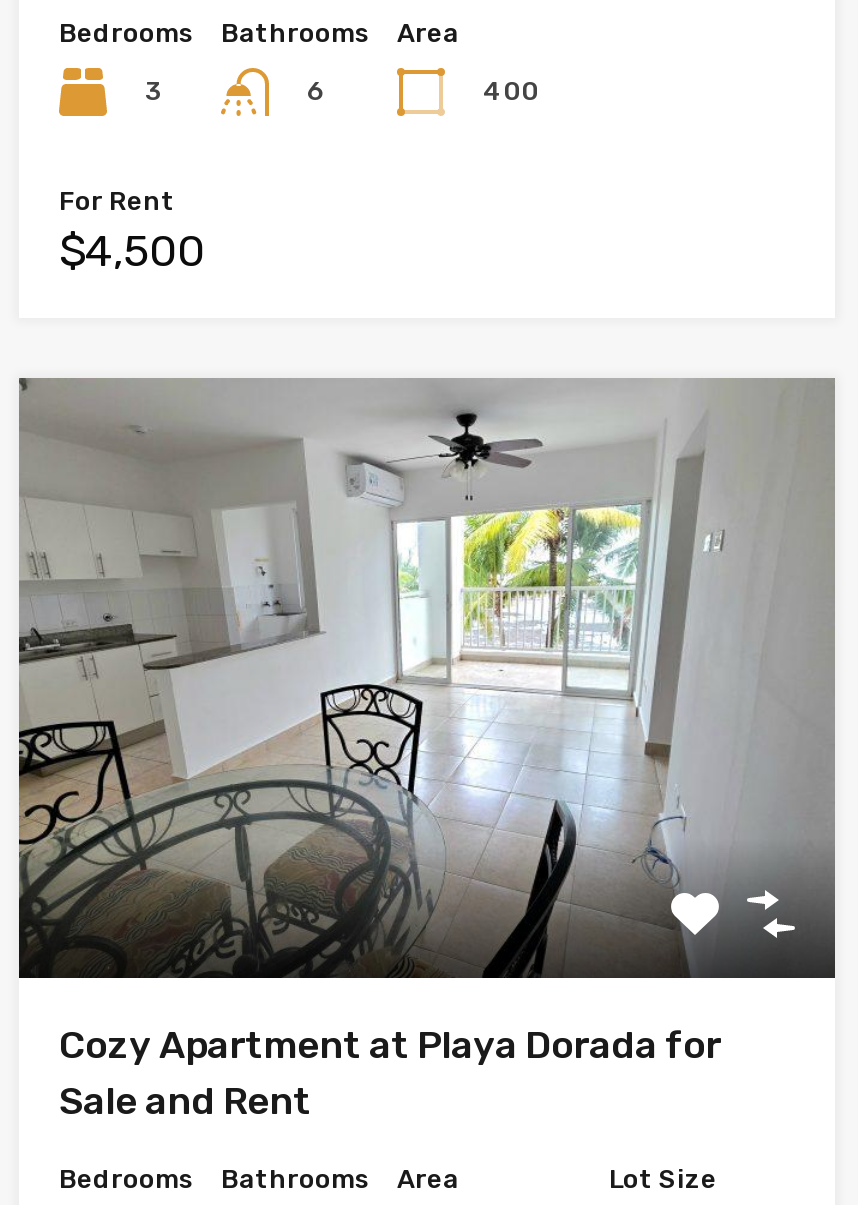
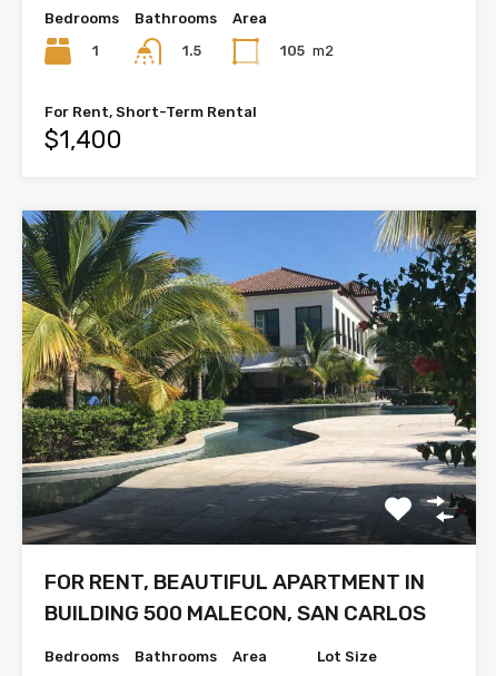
[145,76,161,106] 3 -> [92,42,99,59] 1
[307,76,325,106] 6 -> [182,42,201,59] 1.5
[483,76,539,106] 400 -> [280,42,334,59] 105 m2
[59,187,205,279] For Rent | $4,500 -> [44,104,257,155] For Rent, Short-Term Rental | $1,400
[17,376,835,1125] [image] | Cozy Apartment at Playa Dorada for | Sale and Rent -> [21,209,476,626] [image] | FOR RENT, BEAUTIFUL APARTMENT IN | BUILDING 500 MALECON, SAN CARLOS

